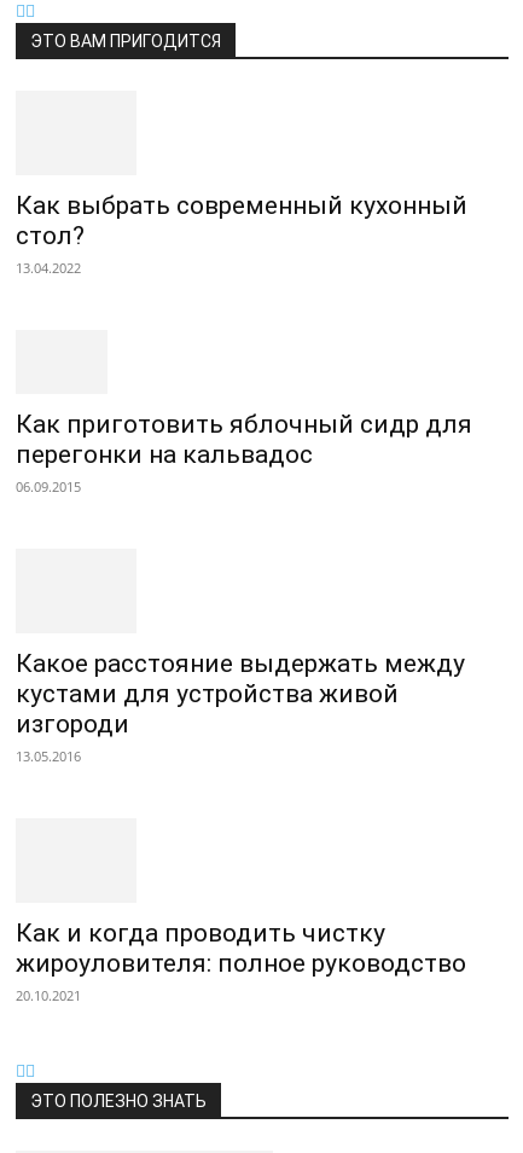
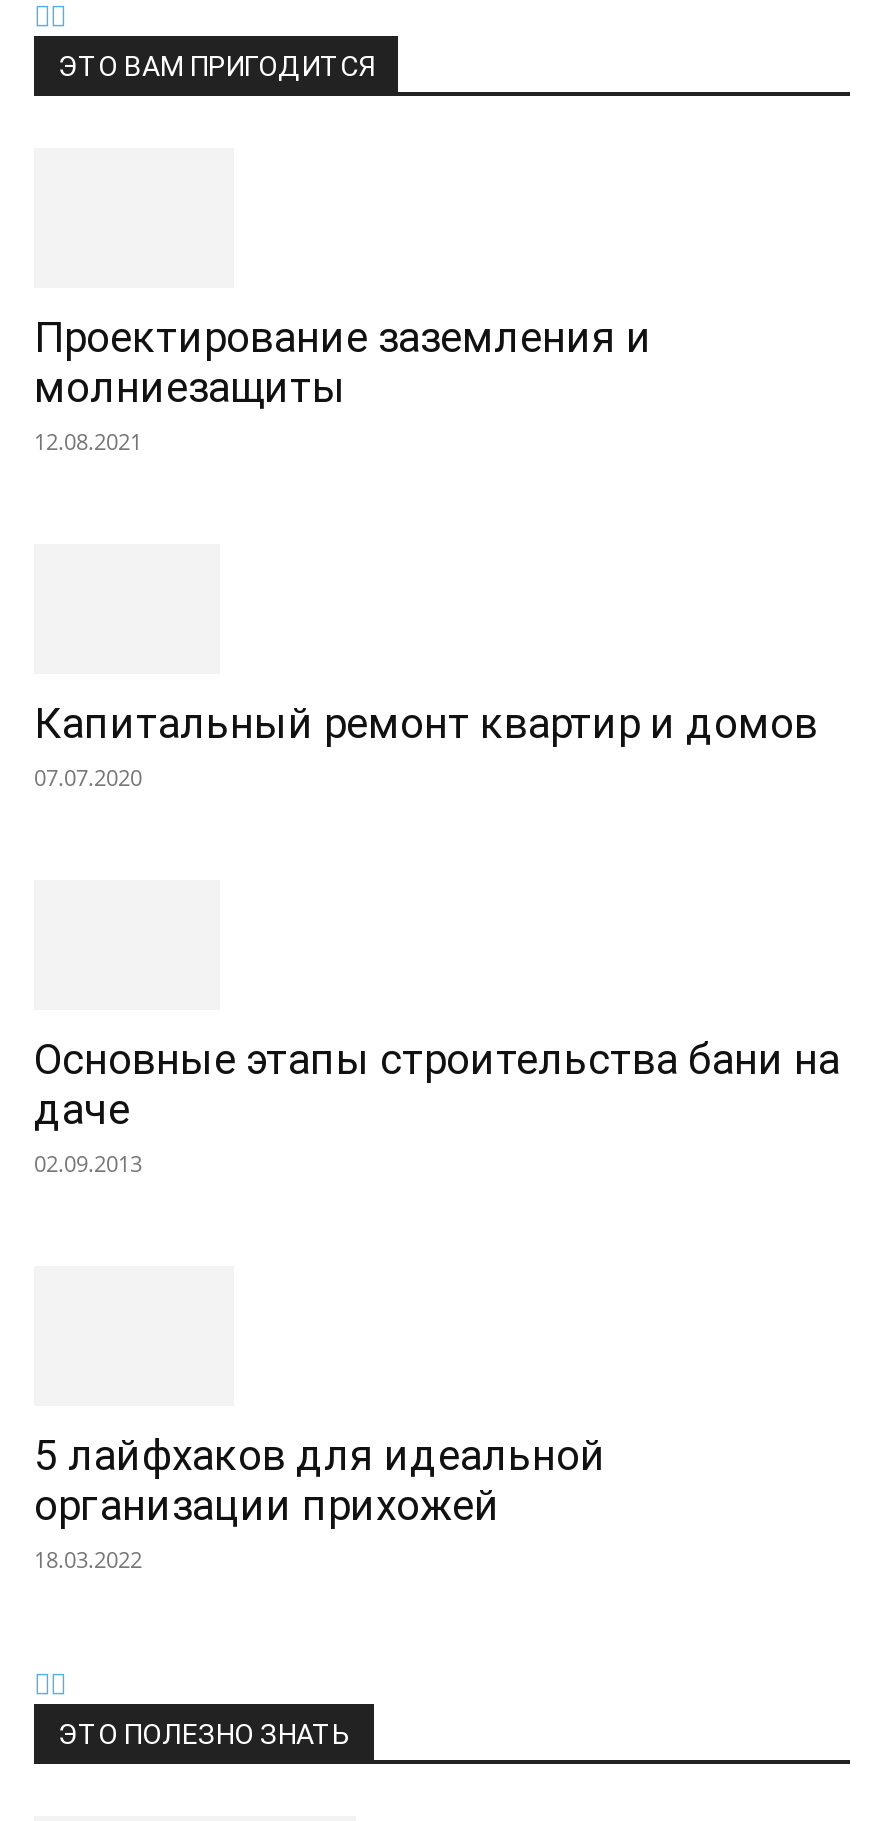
[16,191,467,277] Как выбрать современный кухонный | стол? | 13.04.2022 -> [34,314,652,456] Проектирование заземления и | молниезащиты | 12.08.2021
[16,410,472,496] Как приготовить яблочный сидр для | перегонки на кальвадос | 06.09.2015 -> [34,700,818,792] Капитальный ремонт квартир и домов | 07.07.2020
[16,649,465,765] Какое расстояние выдержать между | кустами для устройства живой | изгороди | 13.05.2016 -> [34,1036,840,1178] Основные этапы строительства бани на | даче | 02.09.2013
[16,919,466,1005] Как и когда проводить чистку | жироуловителя: полное руководство | 20.10.2021 -> [34,1432,606,1574] 5 лайфхаков для идеальной | организации прихожей | 18.03.2022

